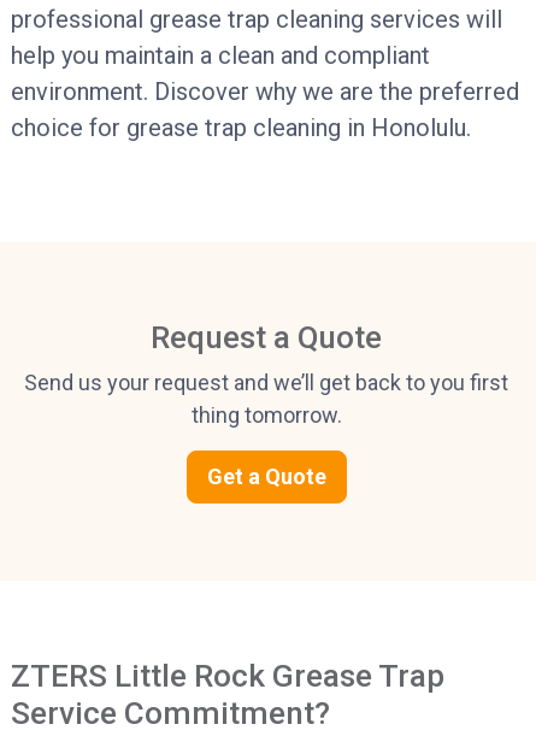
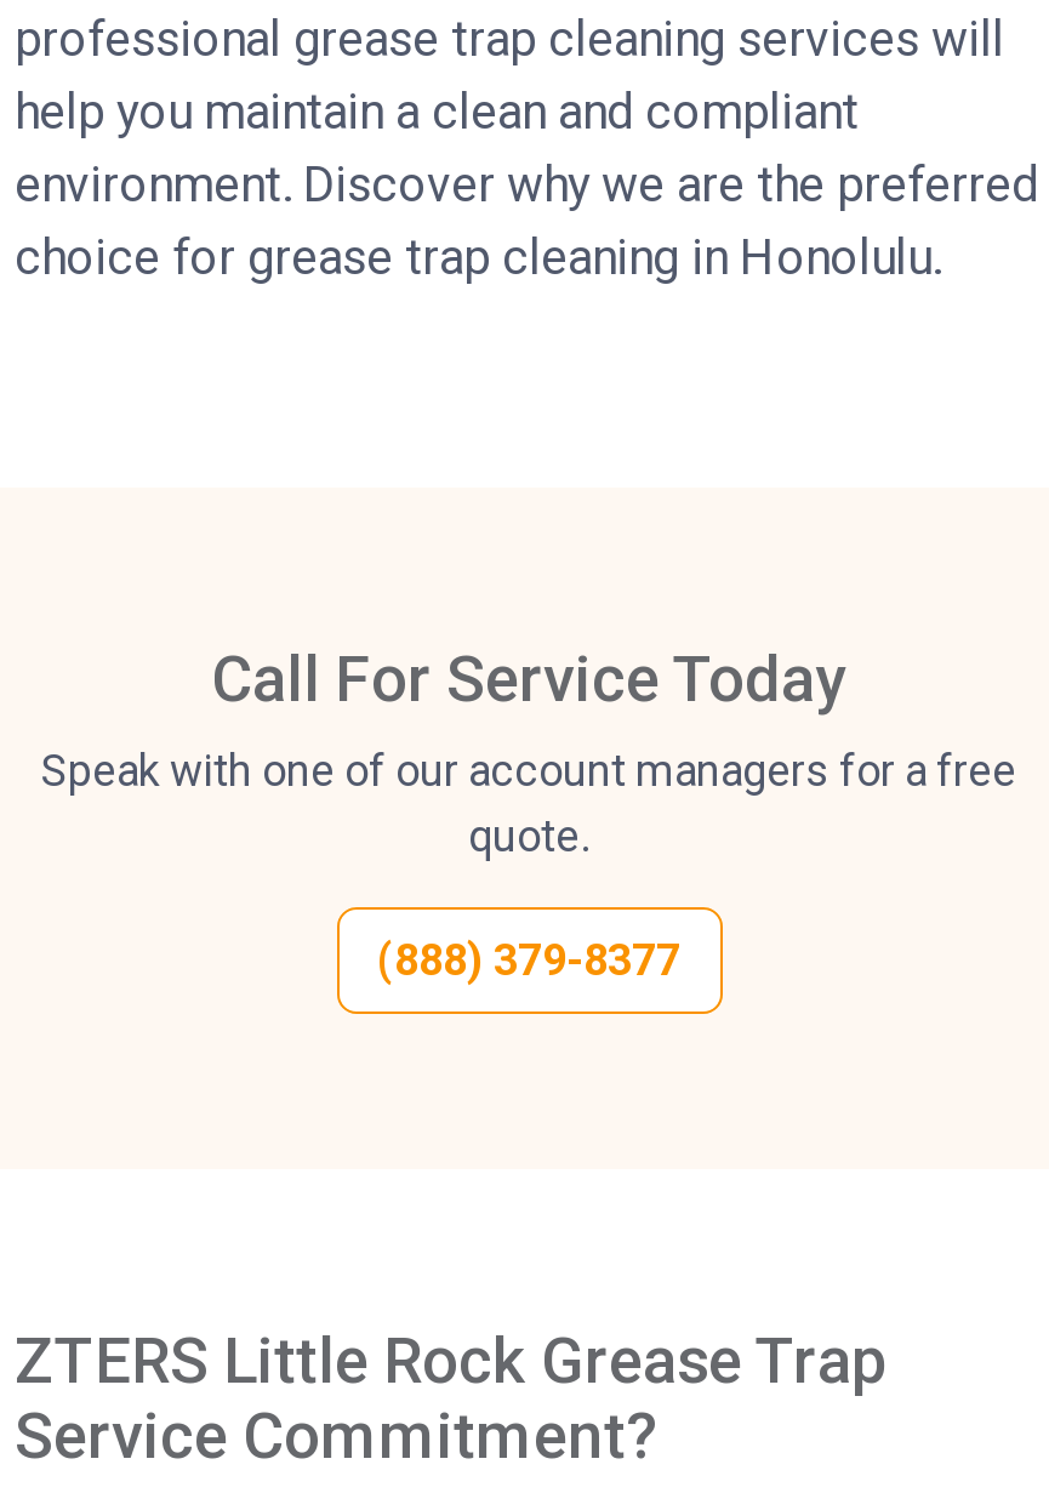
[24,319,508,428] Request a Quote | Send us your request and we’ll get back to you first | thing tomorrow. -> [41,643,1016,861] Call For Service Today | Speak with one of our account managers for a free | quote.
[207,464,326,489] Get a Quote -> [377,934,680,985] (888) 379-8377

